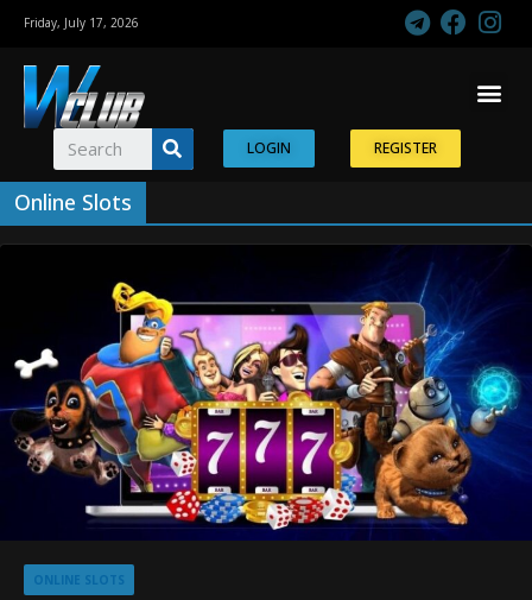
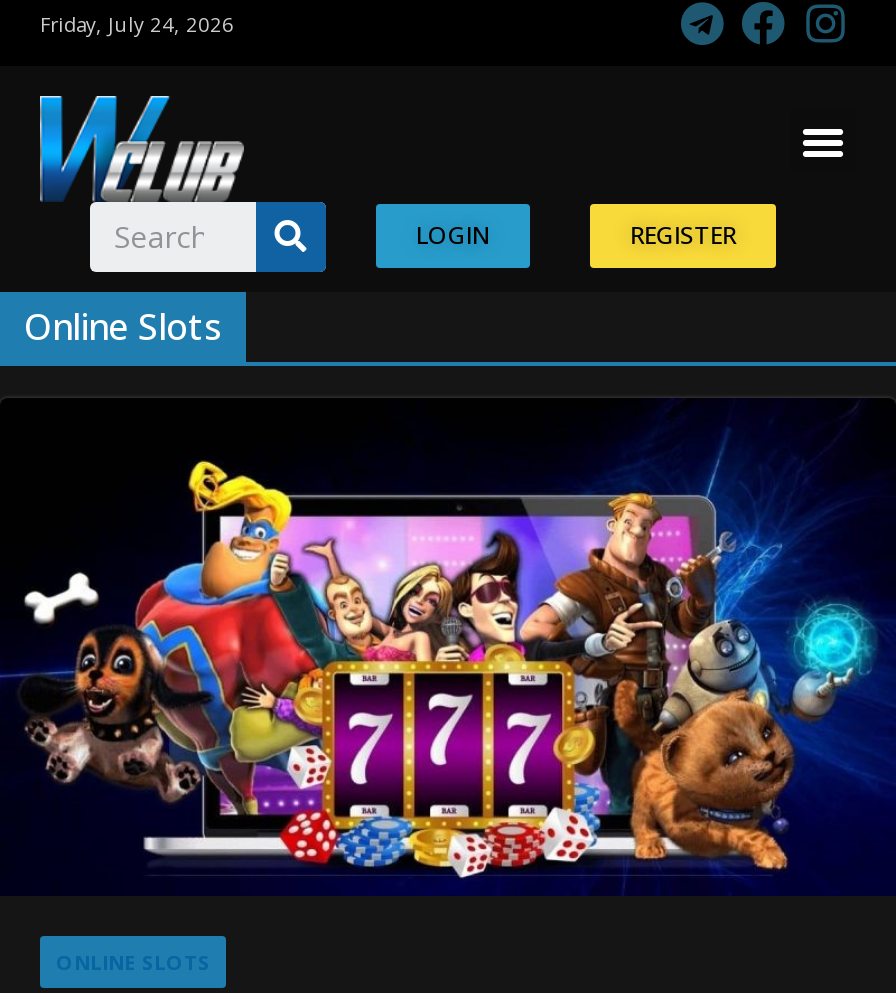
[24,15,139,31] Friday, July 17, 2026 -> [40,11,234,39] Friday, July 24, 2026

